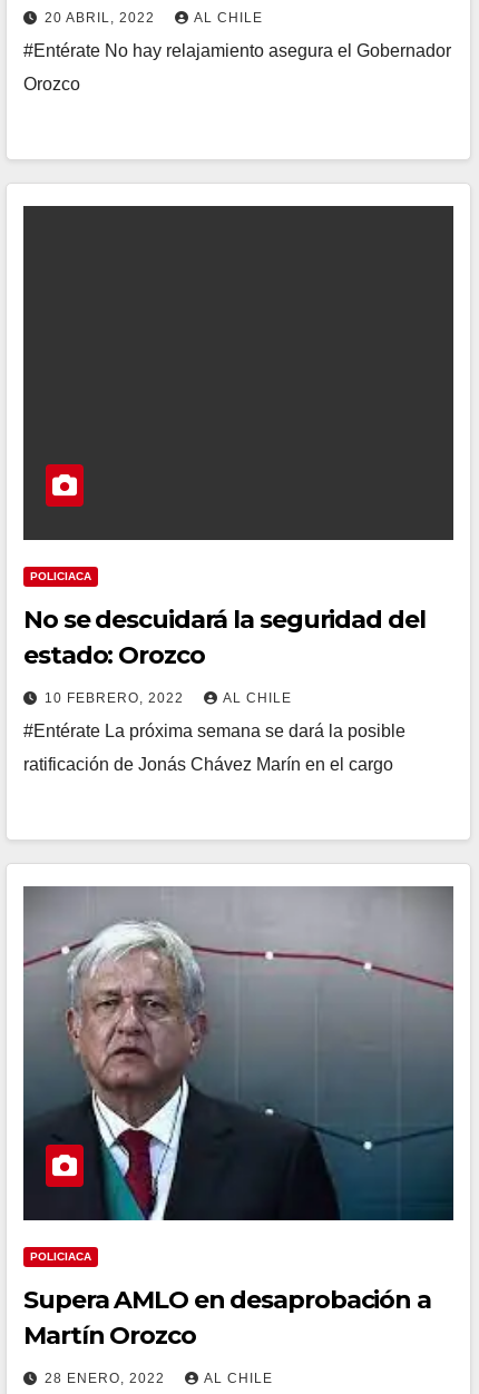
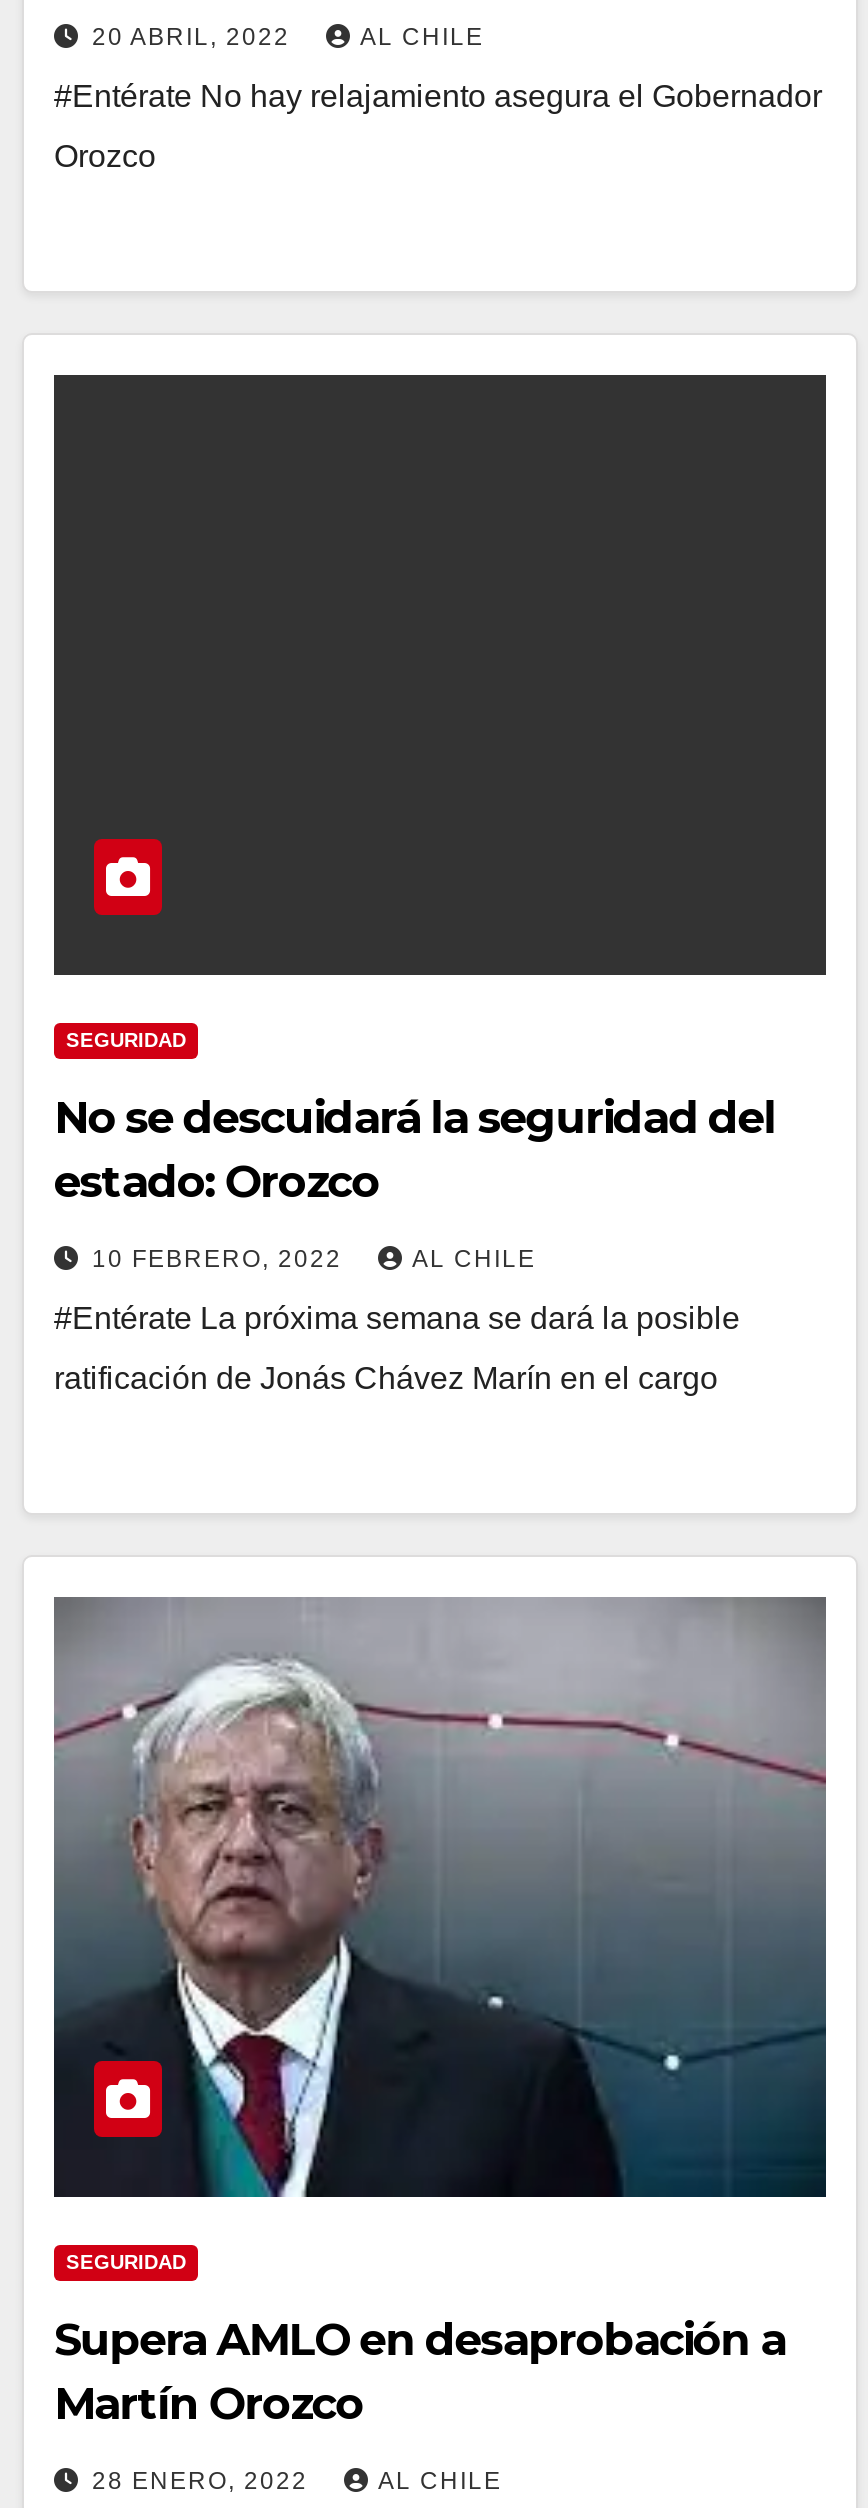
[30,570,91,582] POLICIACA -> [66,1029,186,1051] SEGURIDAD
[30,1250,91,1263] POLICIACA -> [66,2251,186,2273] SEGURIDAD

